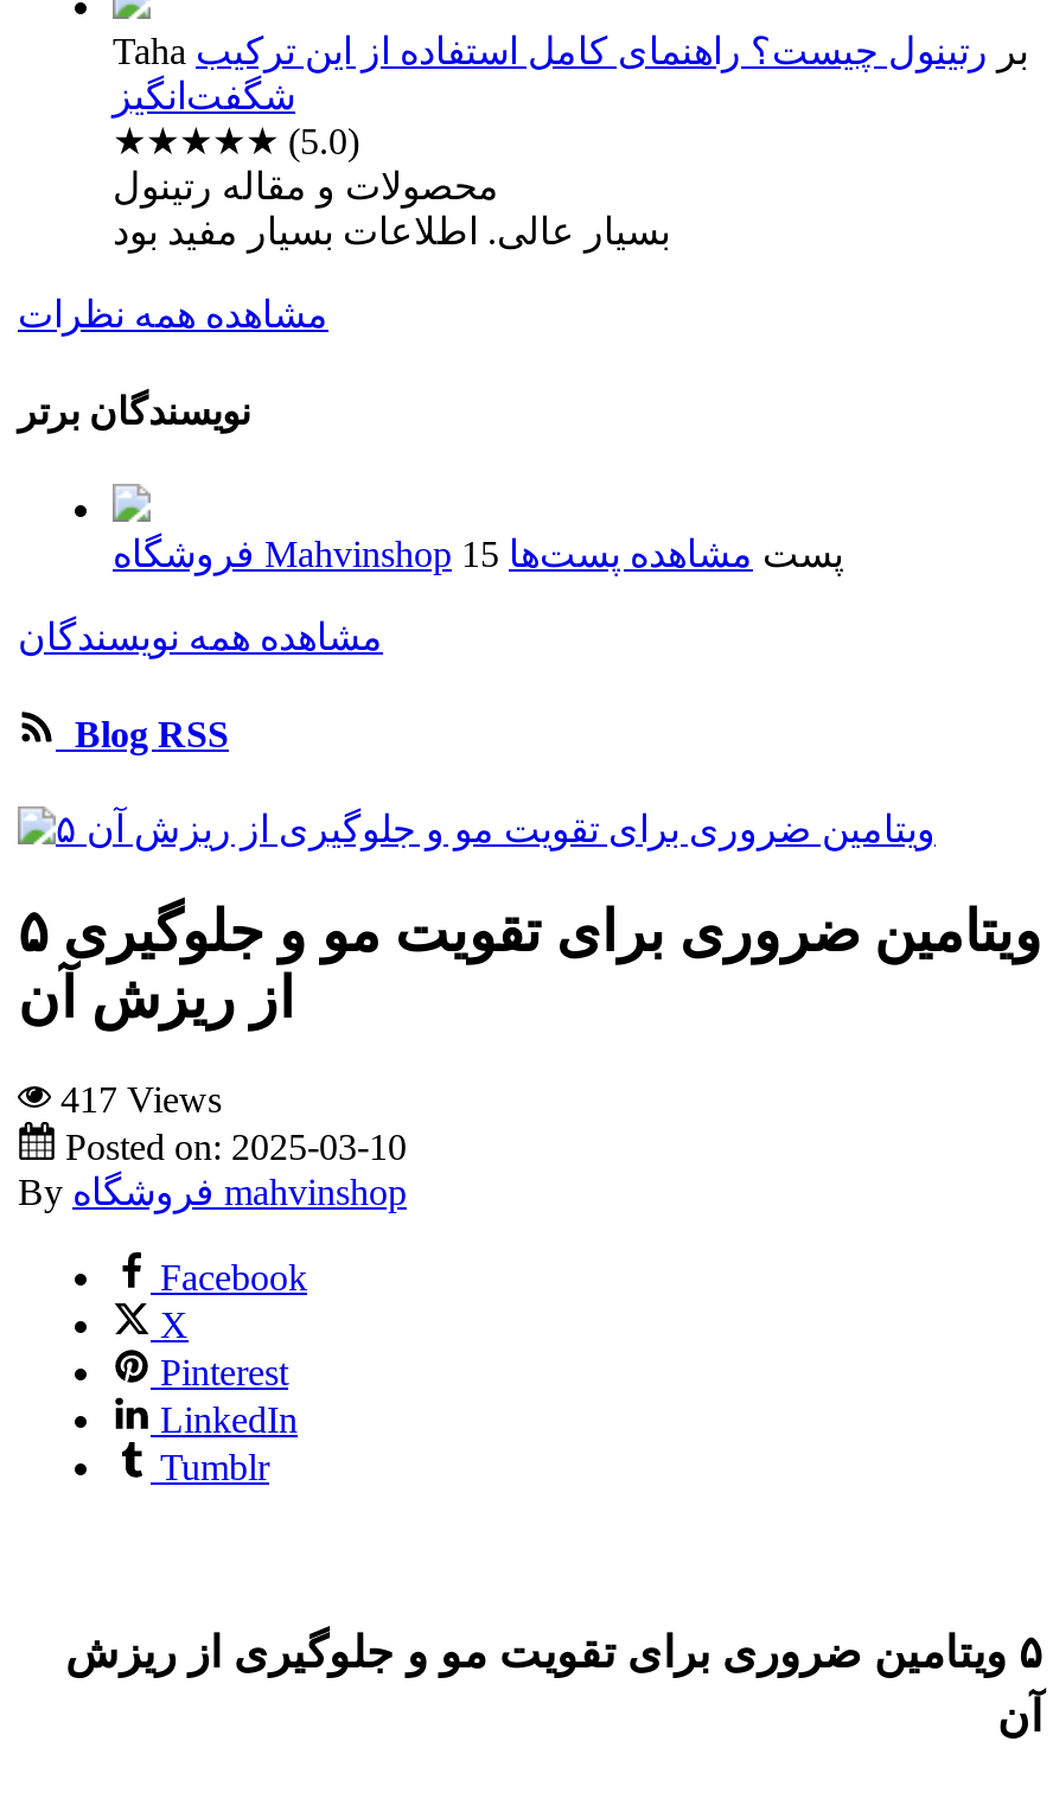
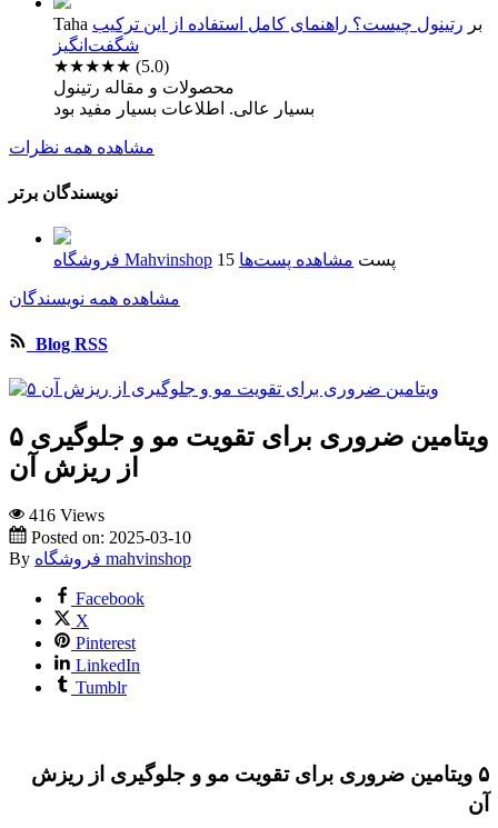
[60,1079,222,1120] 417 Views -> [29,506,104,525] 416 Views

